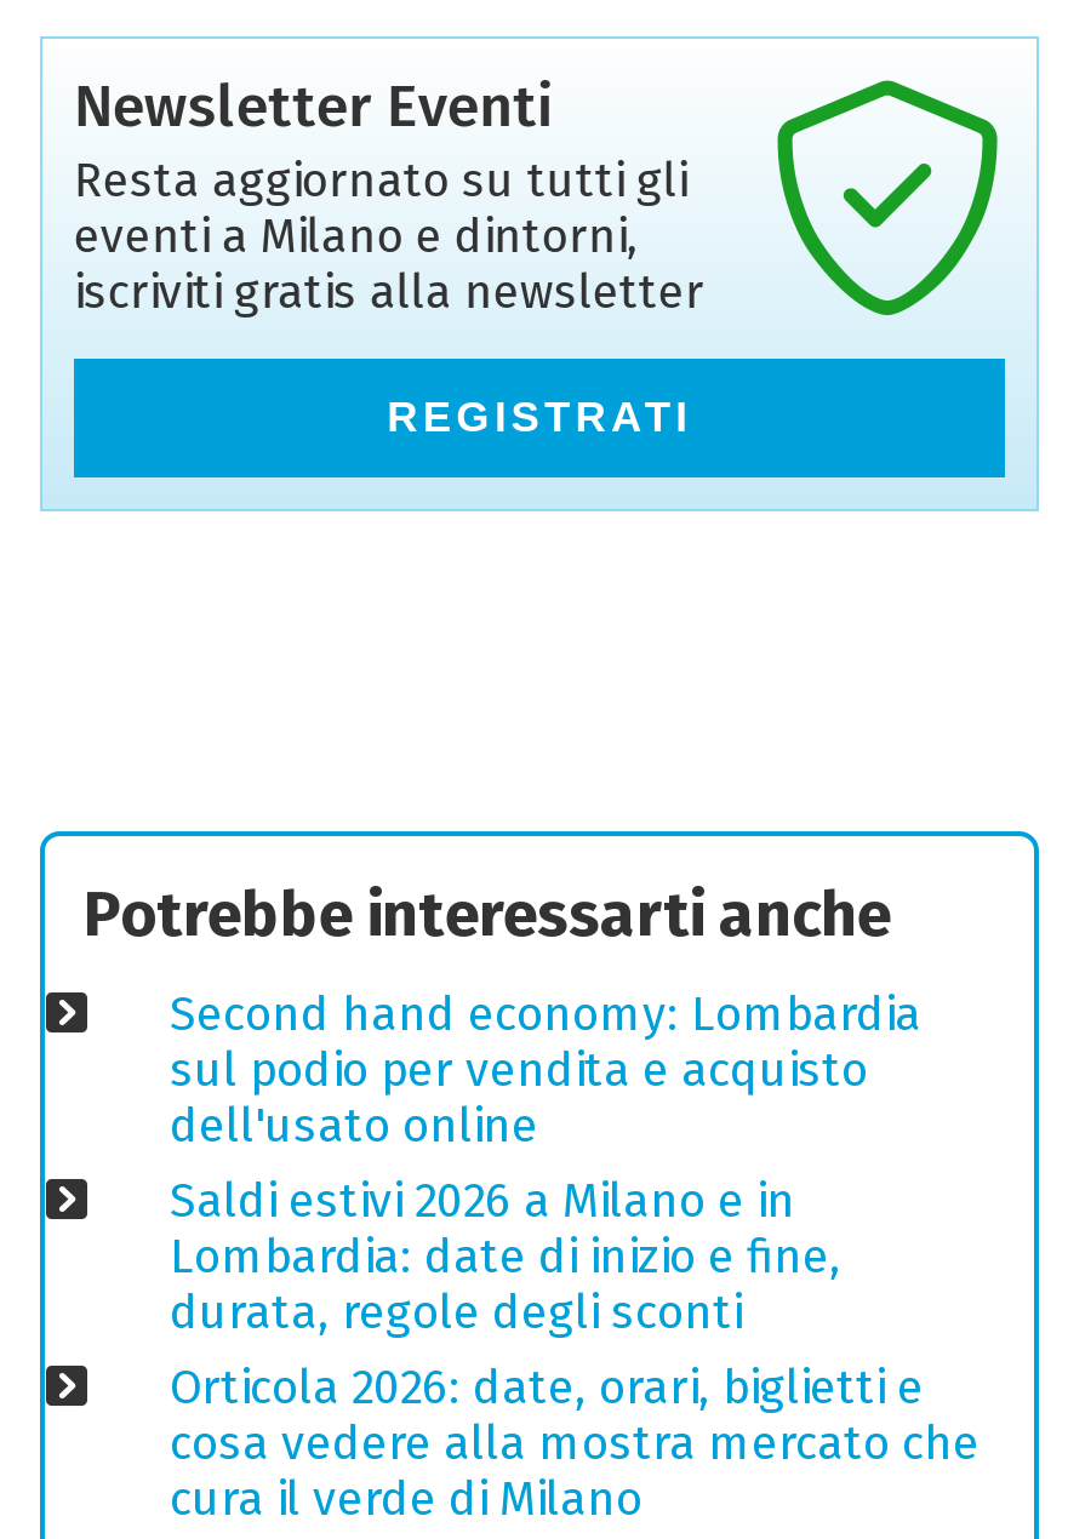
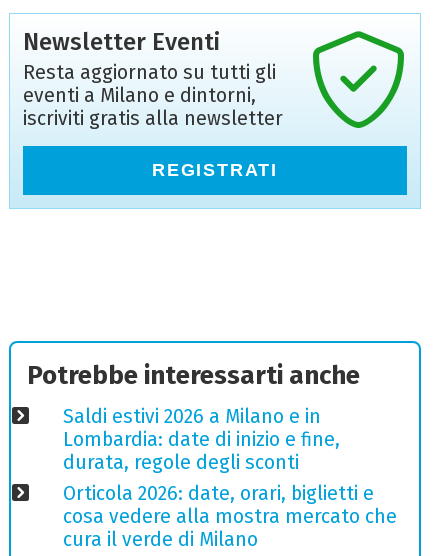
[170,987,921,1154] Second hand economy: Lombardia | sul podio per vendita e acquisto | dell'usato online -> none

